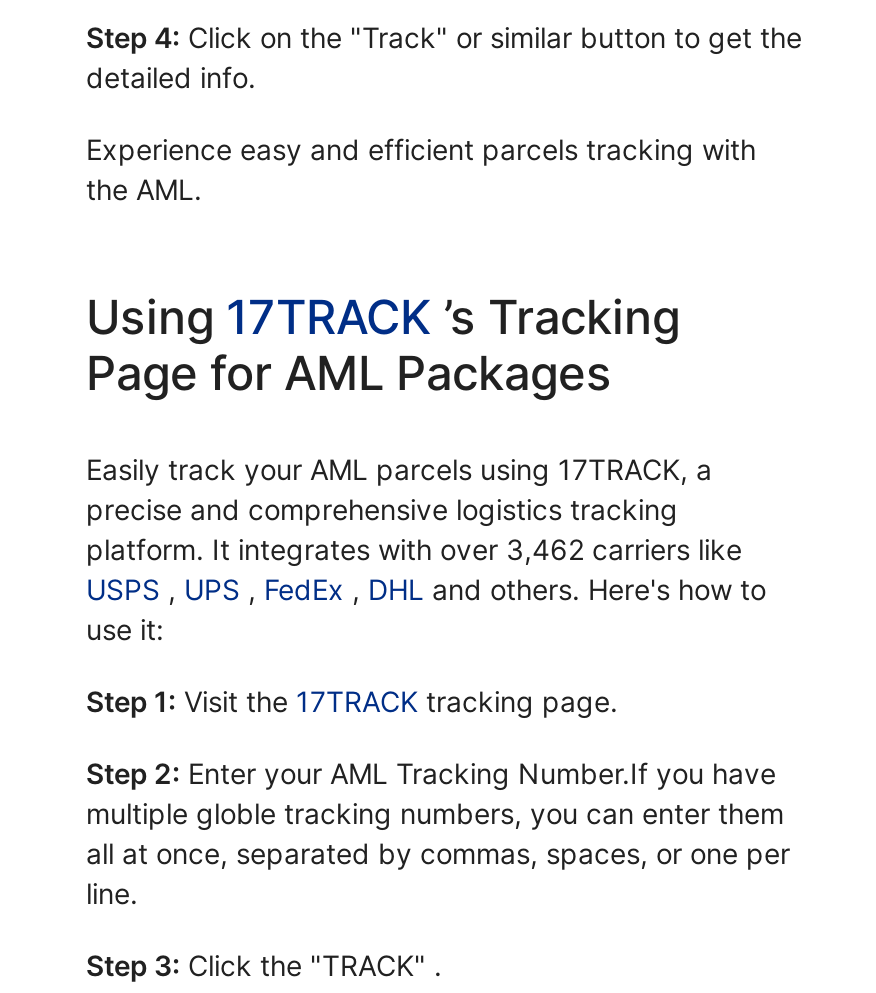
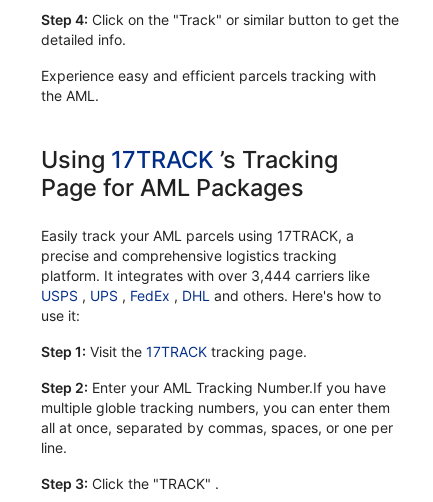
[86,532,742,566] platform. It integrates with over 3,462 carriers like -> [41,267,370,284] platform. It integrates with over 3,444 carriers like

